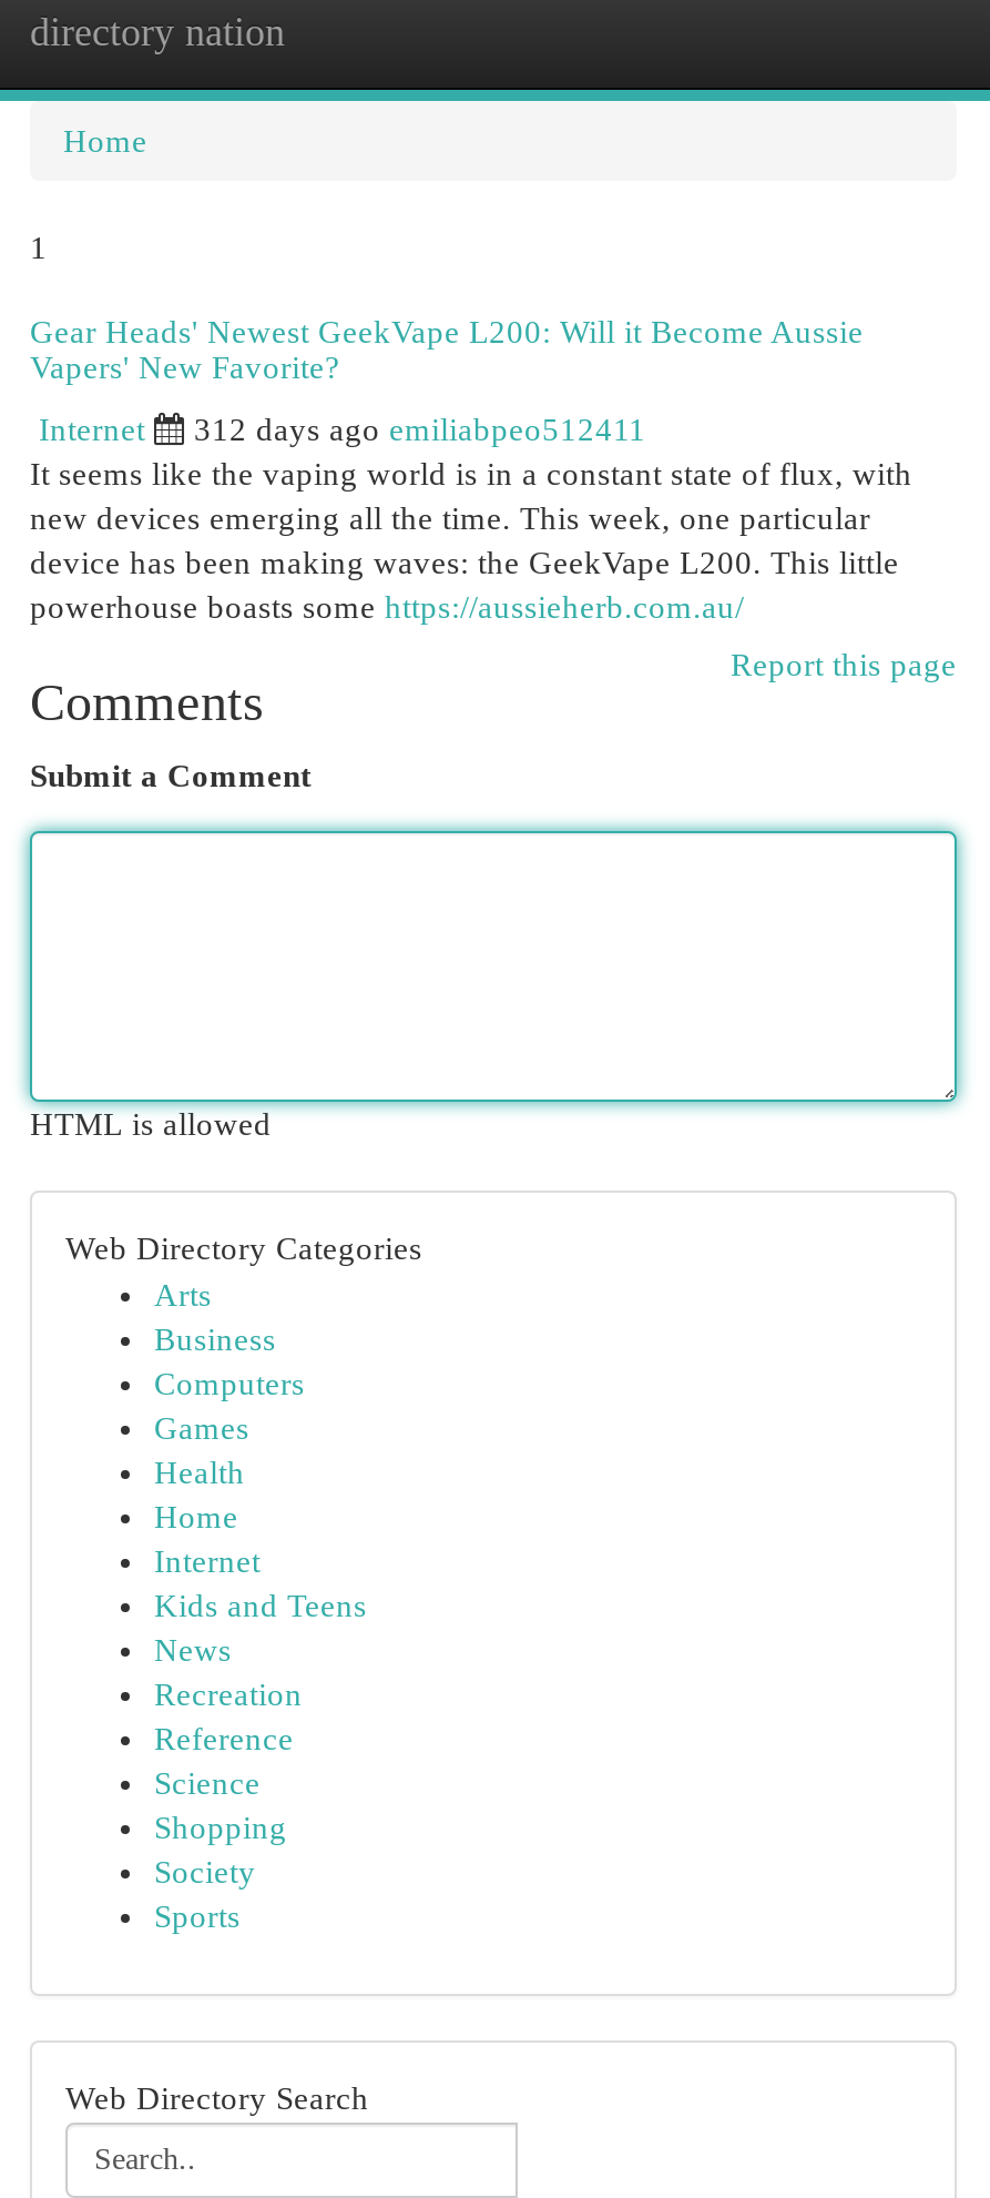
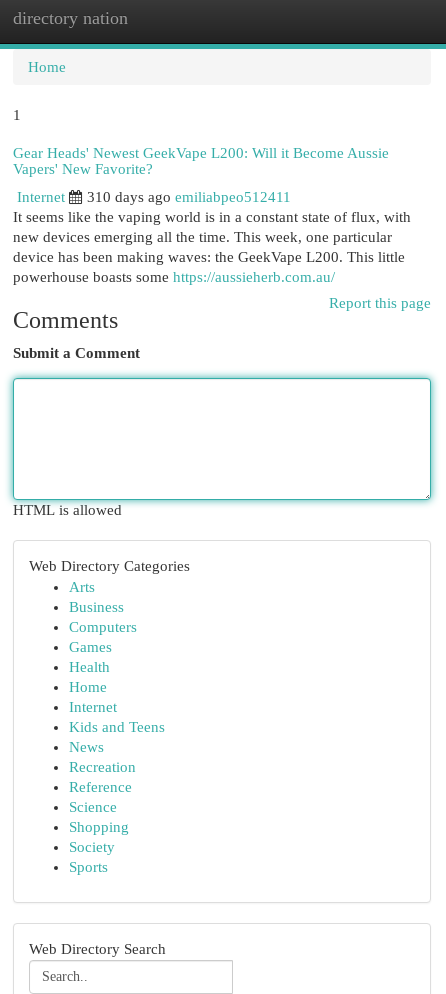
[194,412,646,447] 312 days ago emiliabpeo512411 -> [87,189,291,205] 310 days ago emiliabpeo512411

